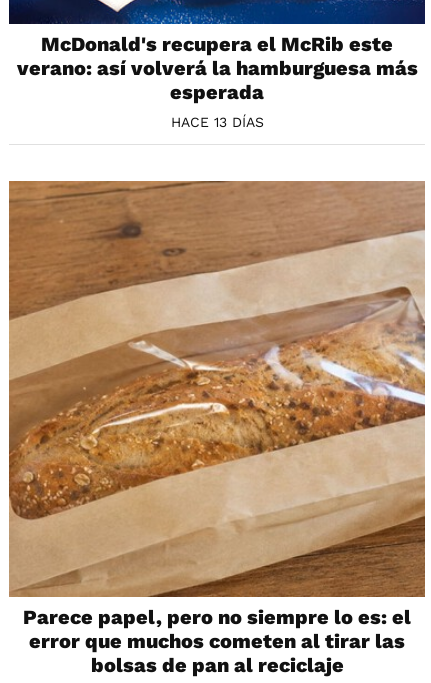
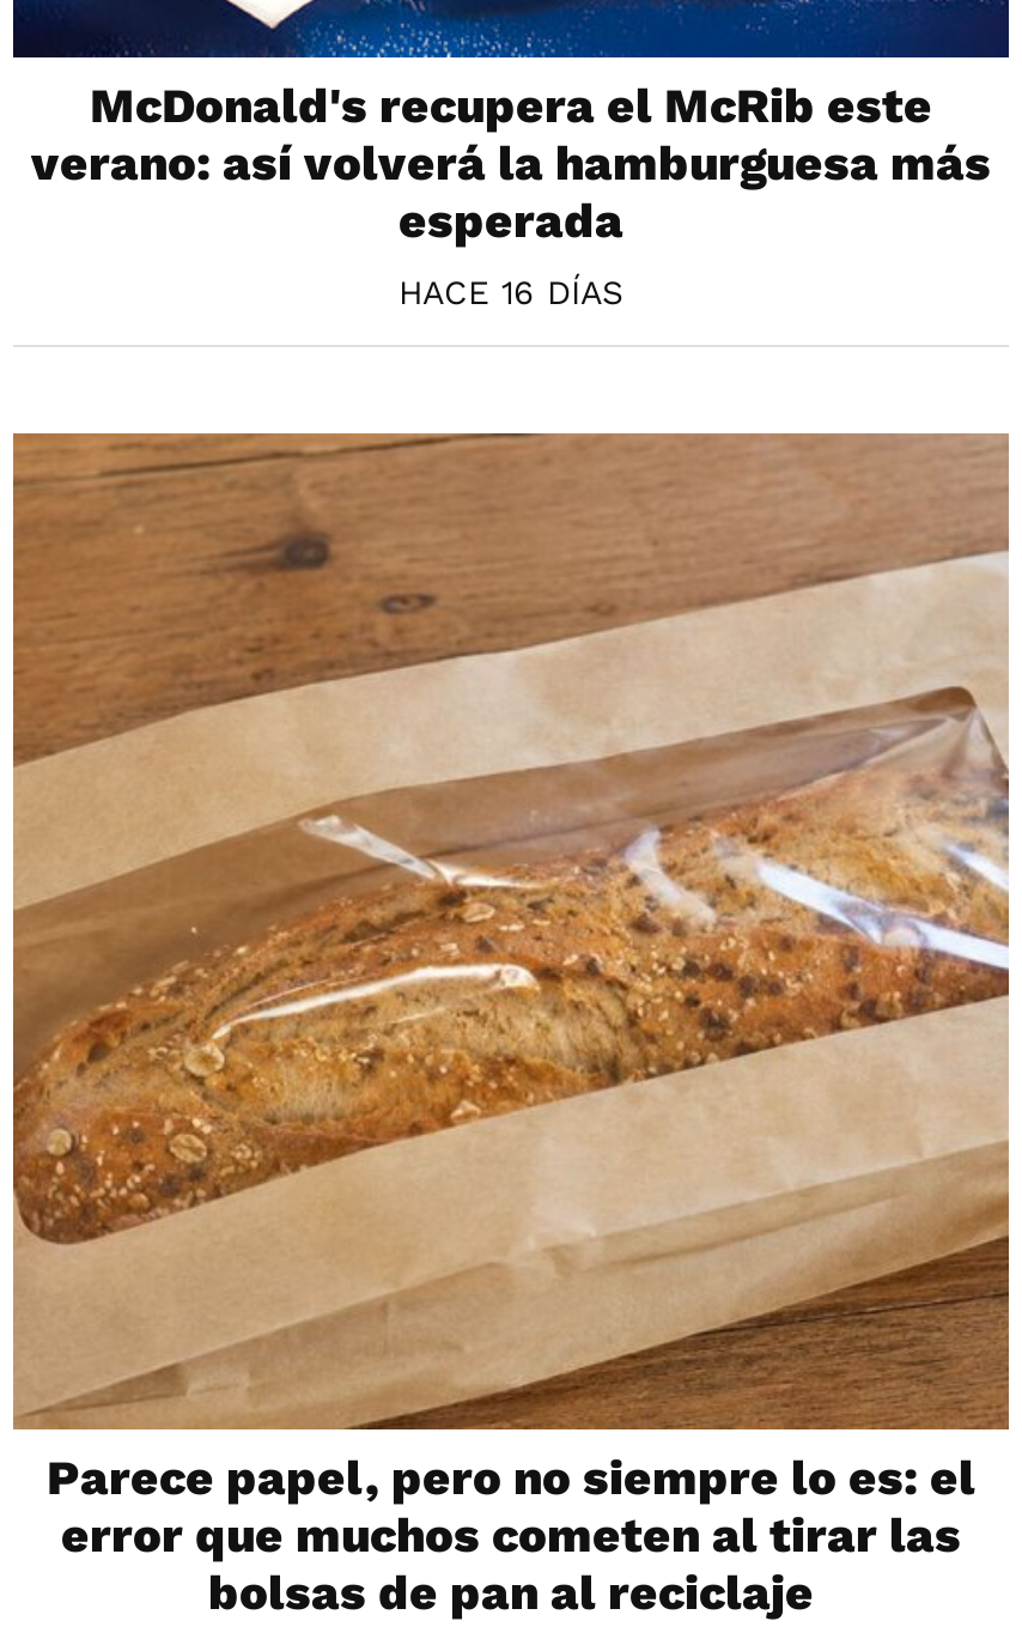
[170,114,263,130] HACE 13 DÍAS -> [399,272,623,311] HACE 16 DÍAS

